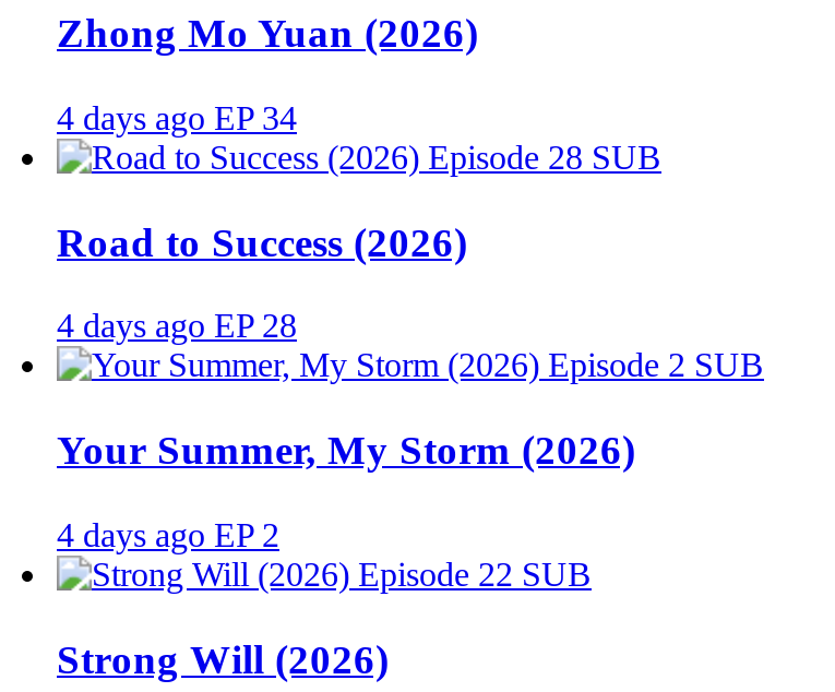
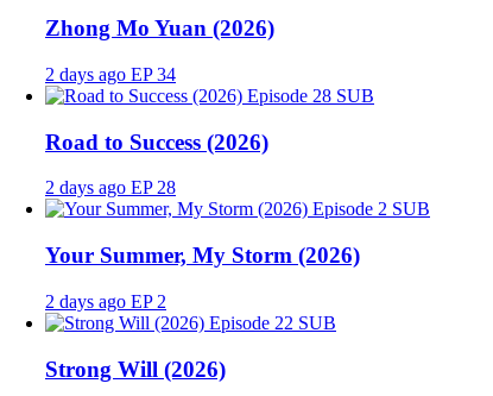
[57,99,297,136] 4 days ago EP 34 -> [45,64,176,84] 2 days ago EP 34
[57,308,297,345] 4 days ago EP 28 -> [45,178,176,198] 2 days ago EP 28
[57,516,279,553] 4 days ago EP 2 -> [45,291,166,311] 2 days ago EP 2

